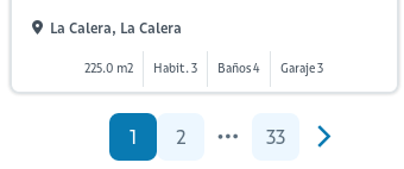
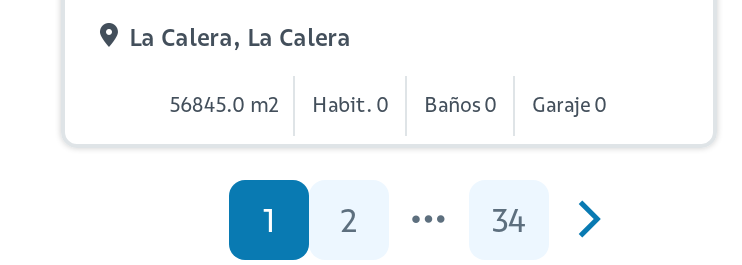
[85,61,134,76] 225.0 m2 -> [170,92,278,118] 56845.0 m2
[154,61,198,76] Habit. 3 -> [312,92,390,118] Habit. 0
[218,61,261,76] Baños 4 -> [424,92,498,118] Baños 0
[281,61,324,76] Garaje 3 -> [532,92,608,118] Garaje 0
[266,125,285,149] 33 -> [492,200,526,240] 34

